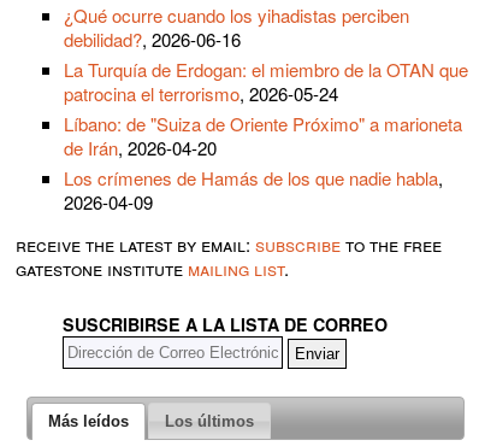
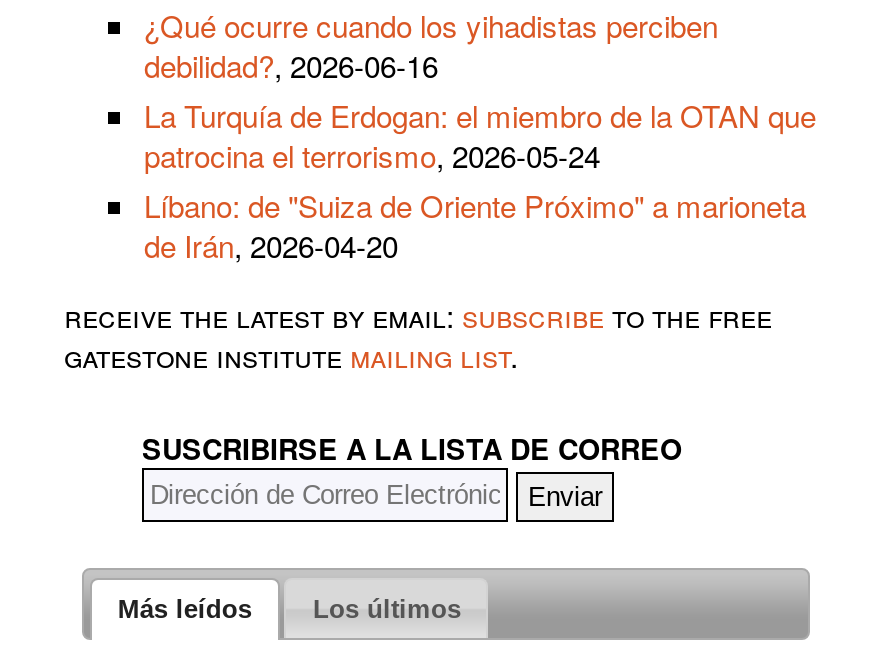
[64,165,443,215] Los crímenes de Hamás de los que nadie habla, | 2026-04-09 -> none

